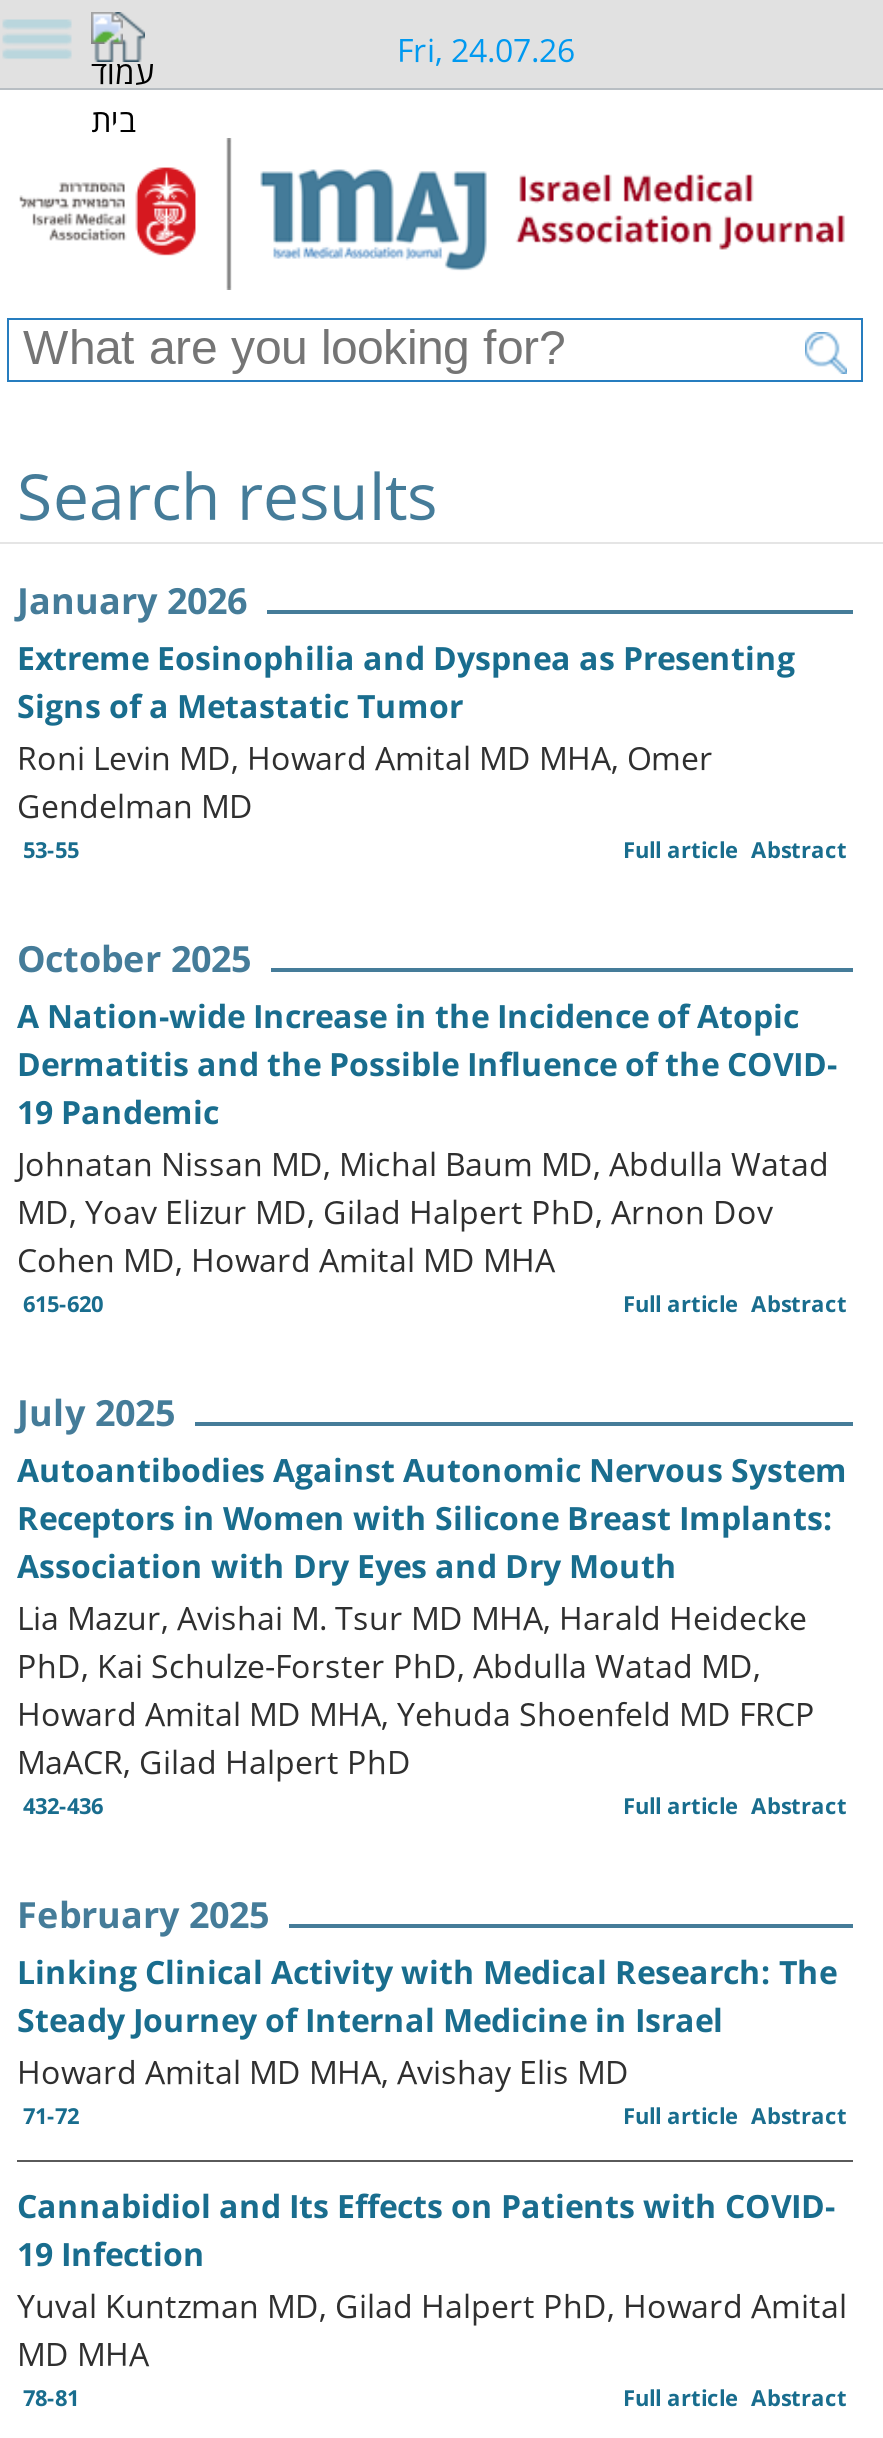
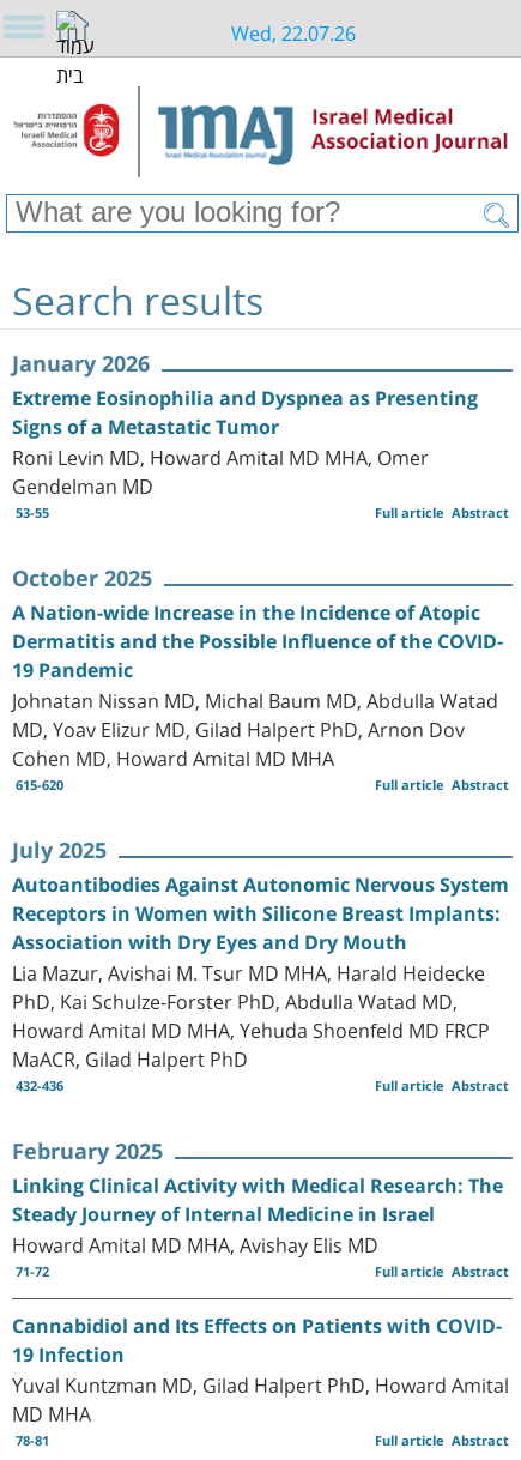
[397,12,575,78] Fri, 24.07.26 -> [231,11,355,50] Wed, 22.07.26

